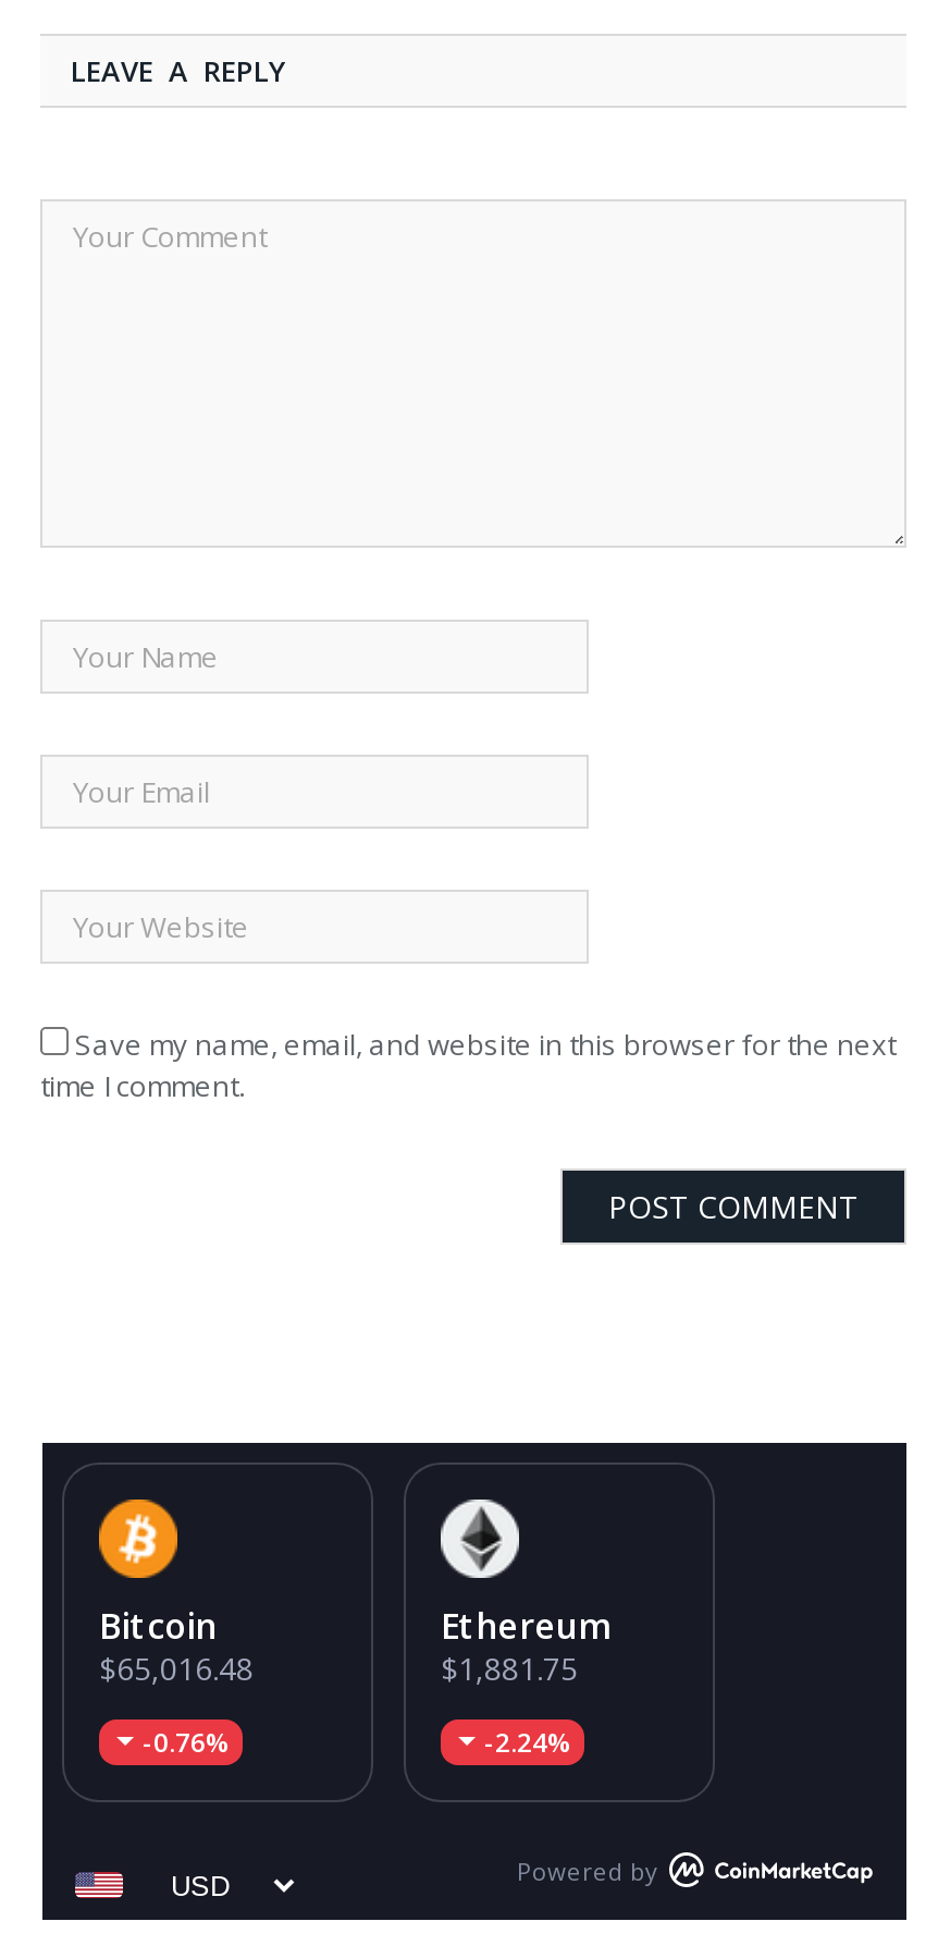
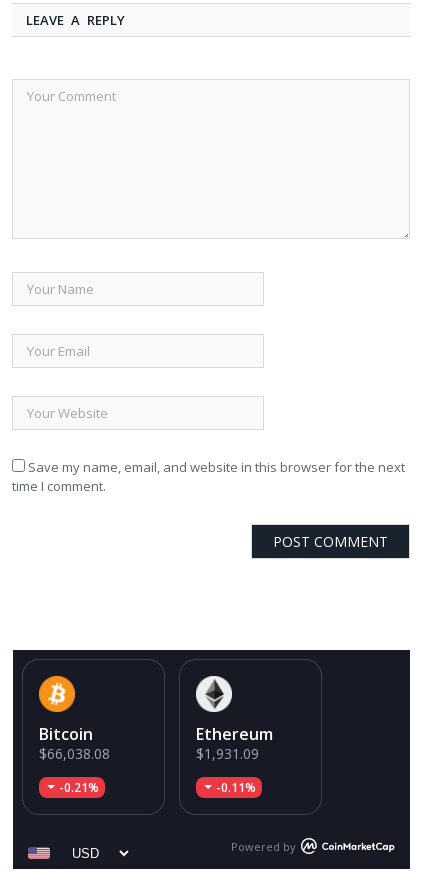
[99,1647,254,1688] $65,016.48 -> [39,743,110,762] $66,038.08
[441,1647,578,1688] $1,881.75 -> [196,743,259,762] $1,931.09
[143,1723,230,1760] -0.76% -> [59,778,99,795] -0.21%
[484,1723,571,1760] -2.24% -> [216,778,256,795] -0.11%

